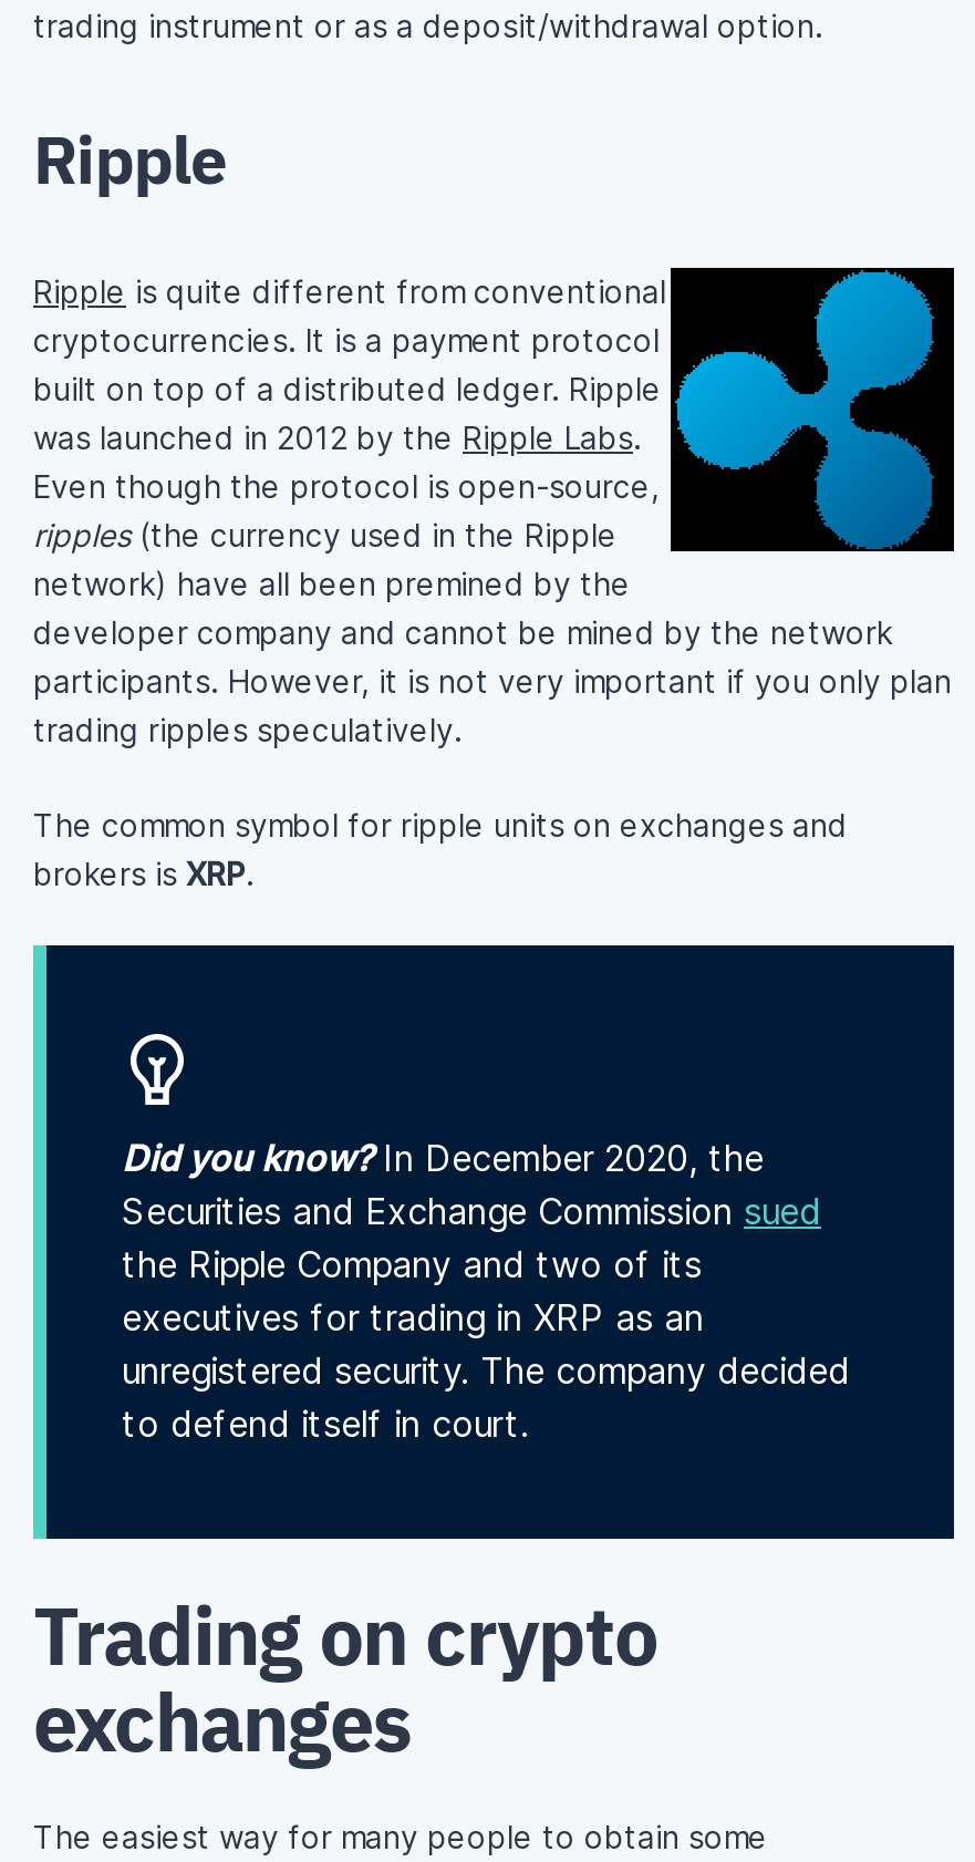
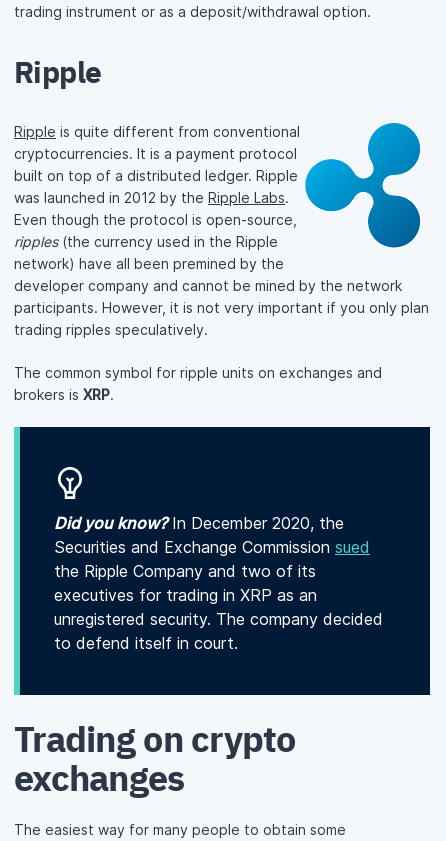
[668,266,956,554] [image] -> [302,121,430,249] [image]

